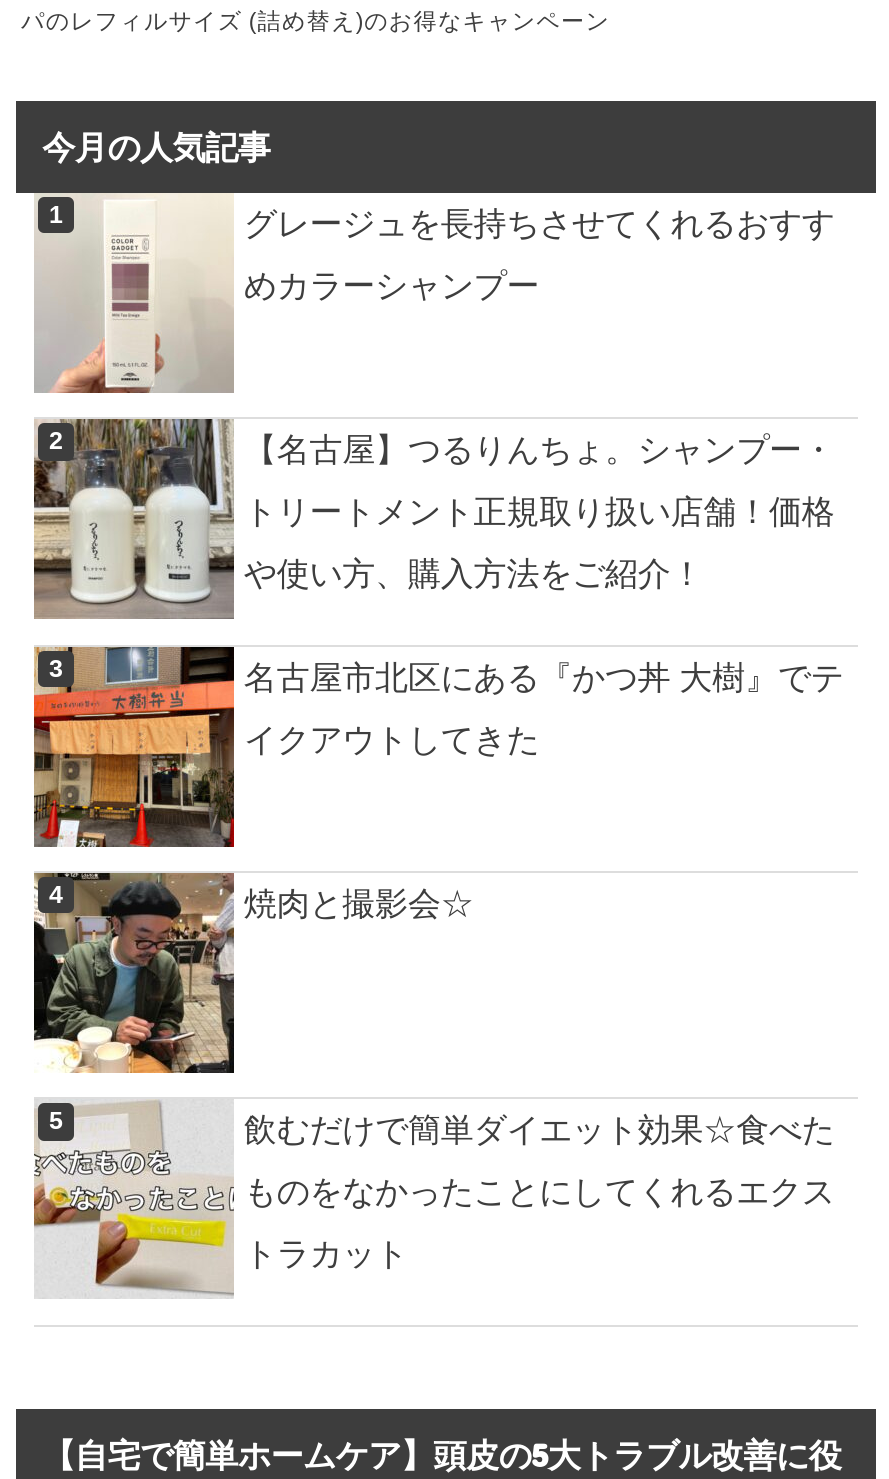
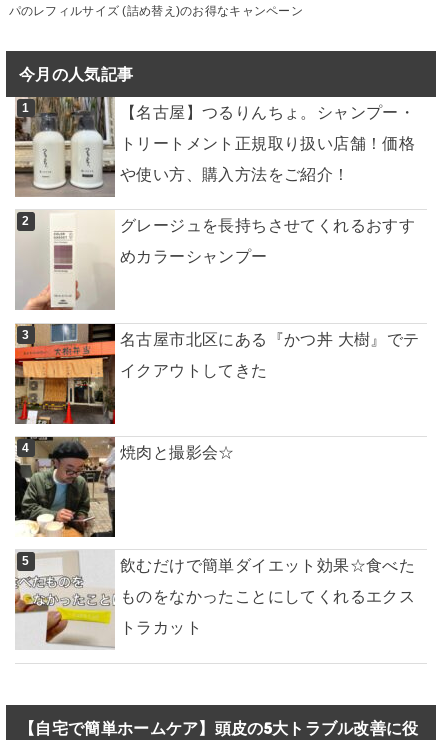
moved [34,191,835,393] -> [16,211,415,310]: [image] | グレージュを長持ちさせてくれるおすす | めカラーシャンプー
moved [30,415,835,619] -> [13,95,415,197]: [image] | 【名古屋】つるりんちょ。シャンプー・ | トリートメント正規取り扱い店舗！価格 | や使い方、購入方法をご紹介！

